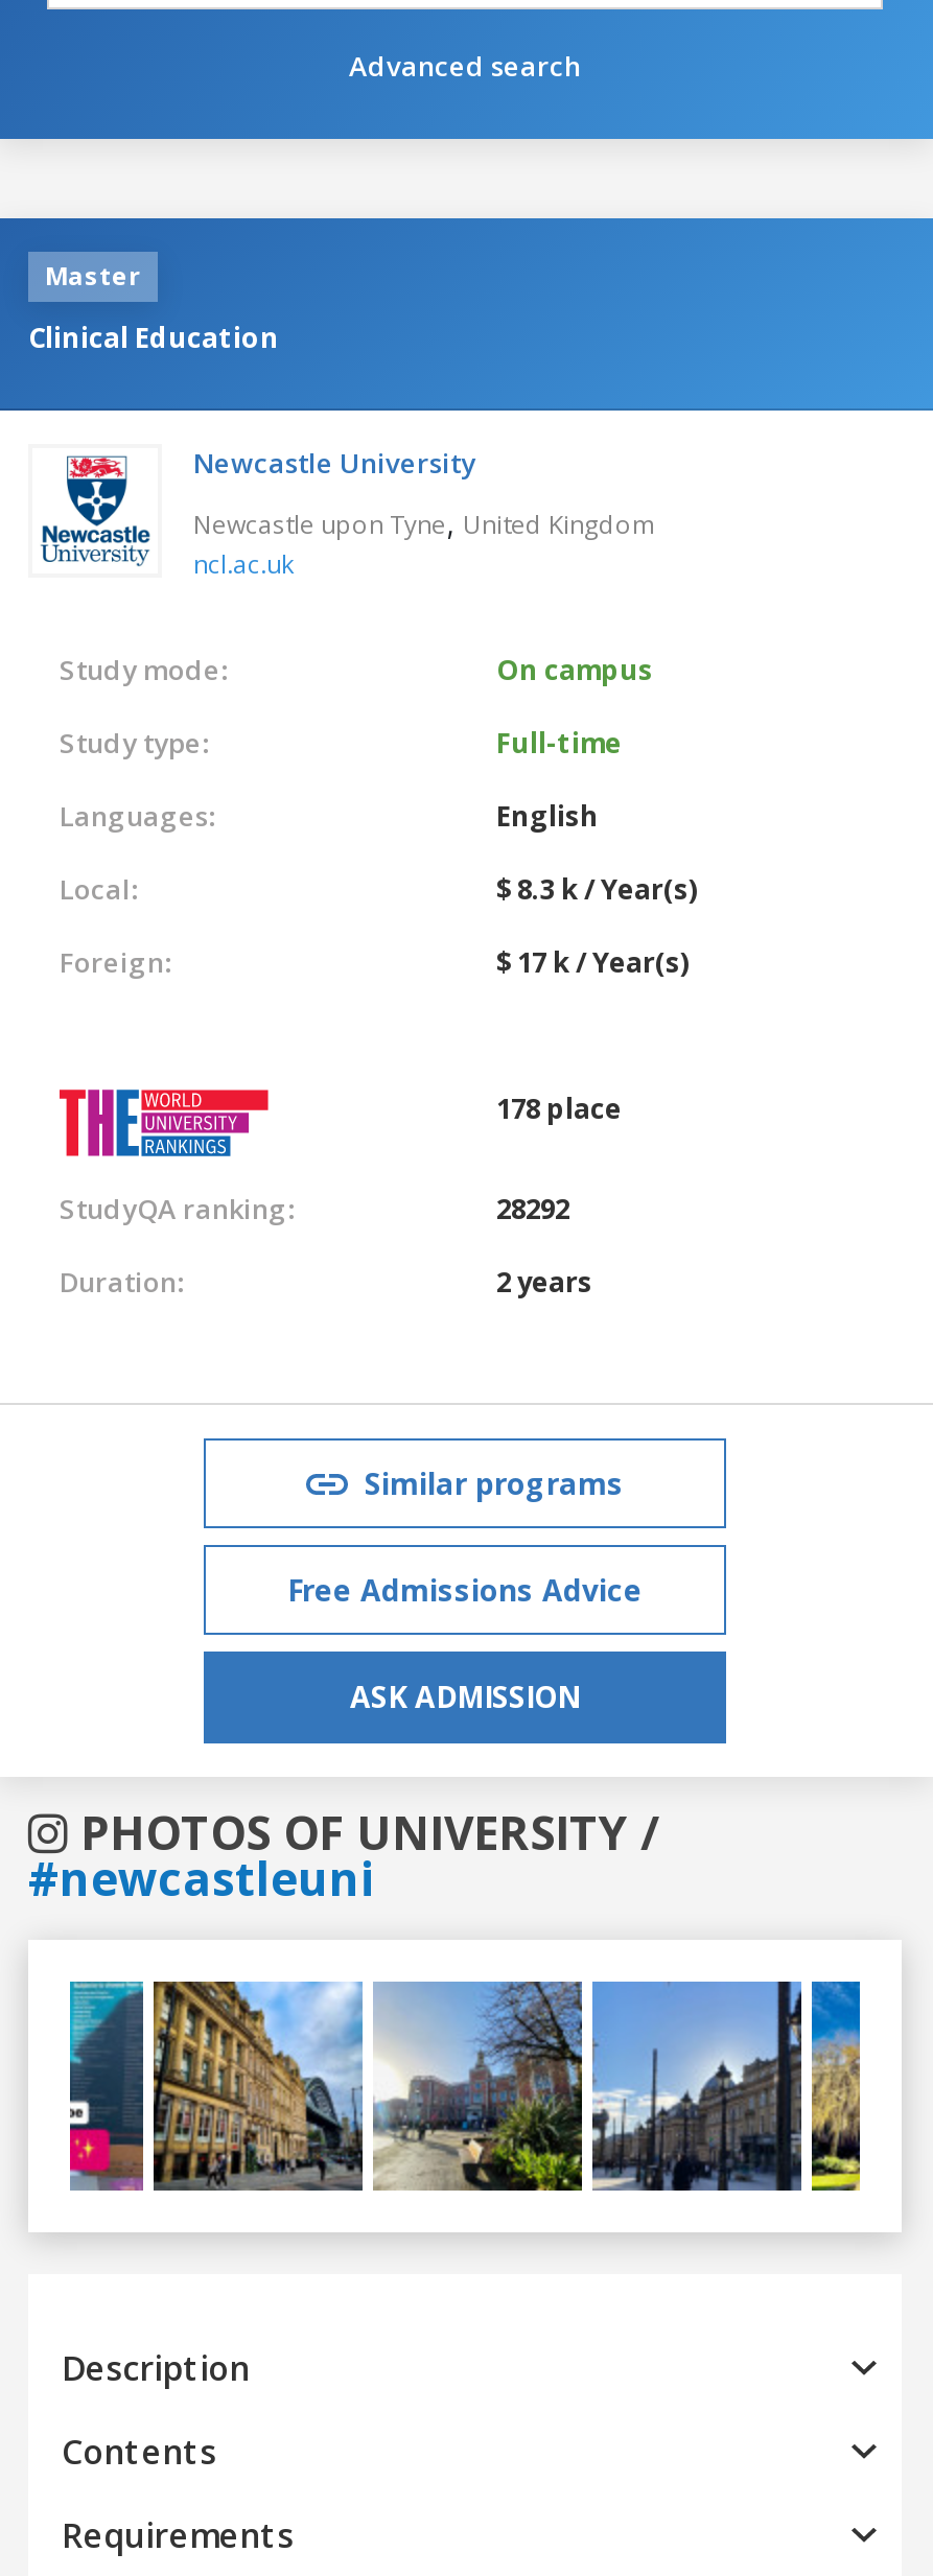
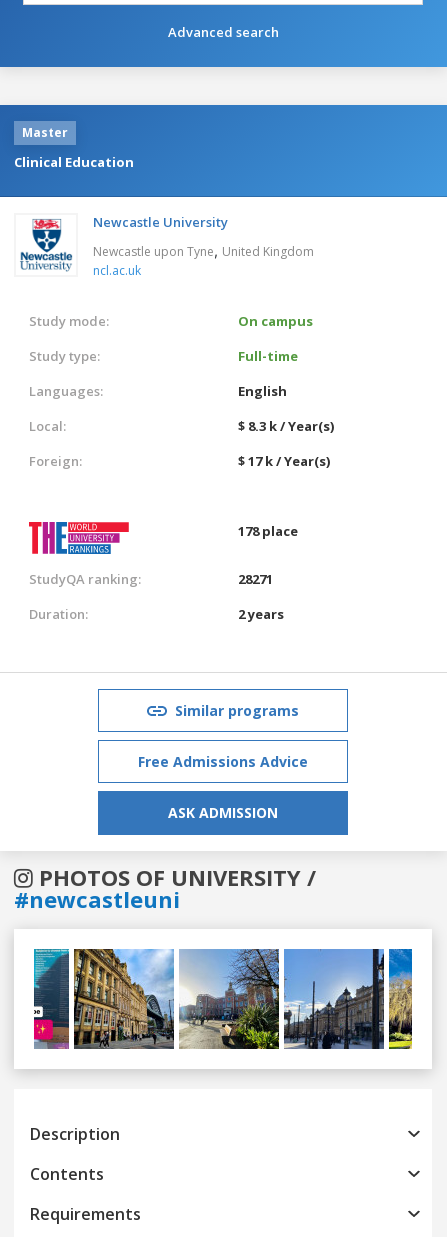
[496,1189,569,1227] 28292 -> [238,570,273,588] 28271

